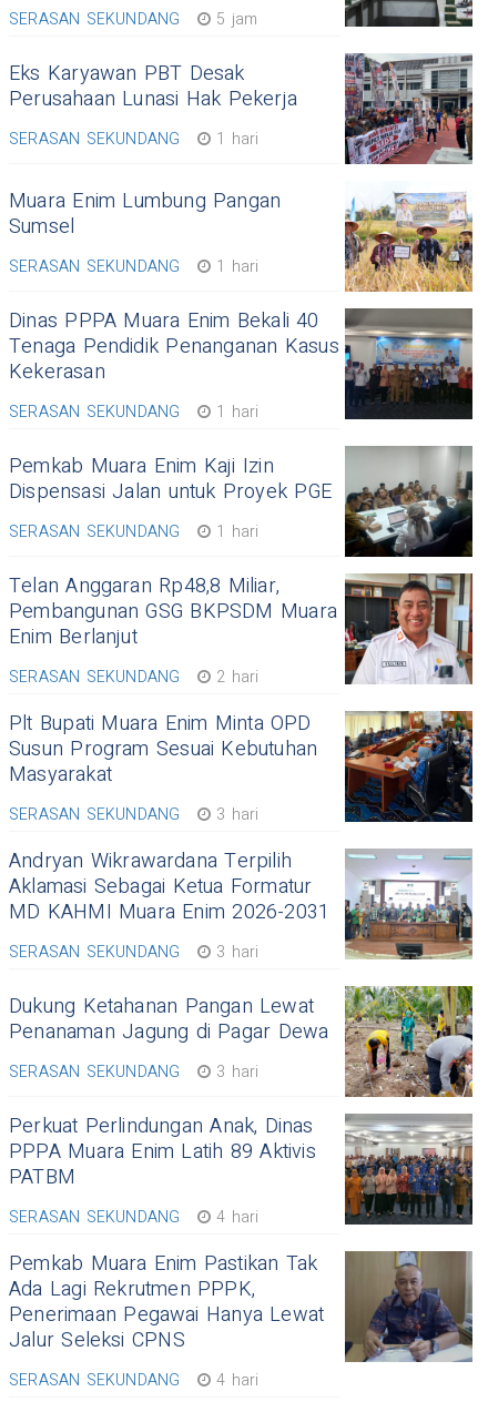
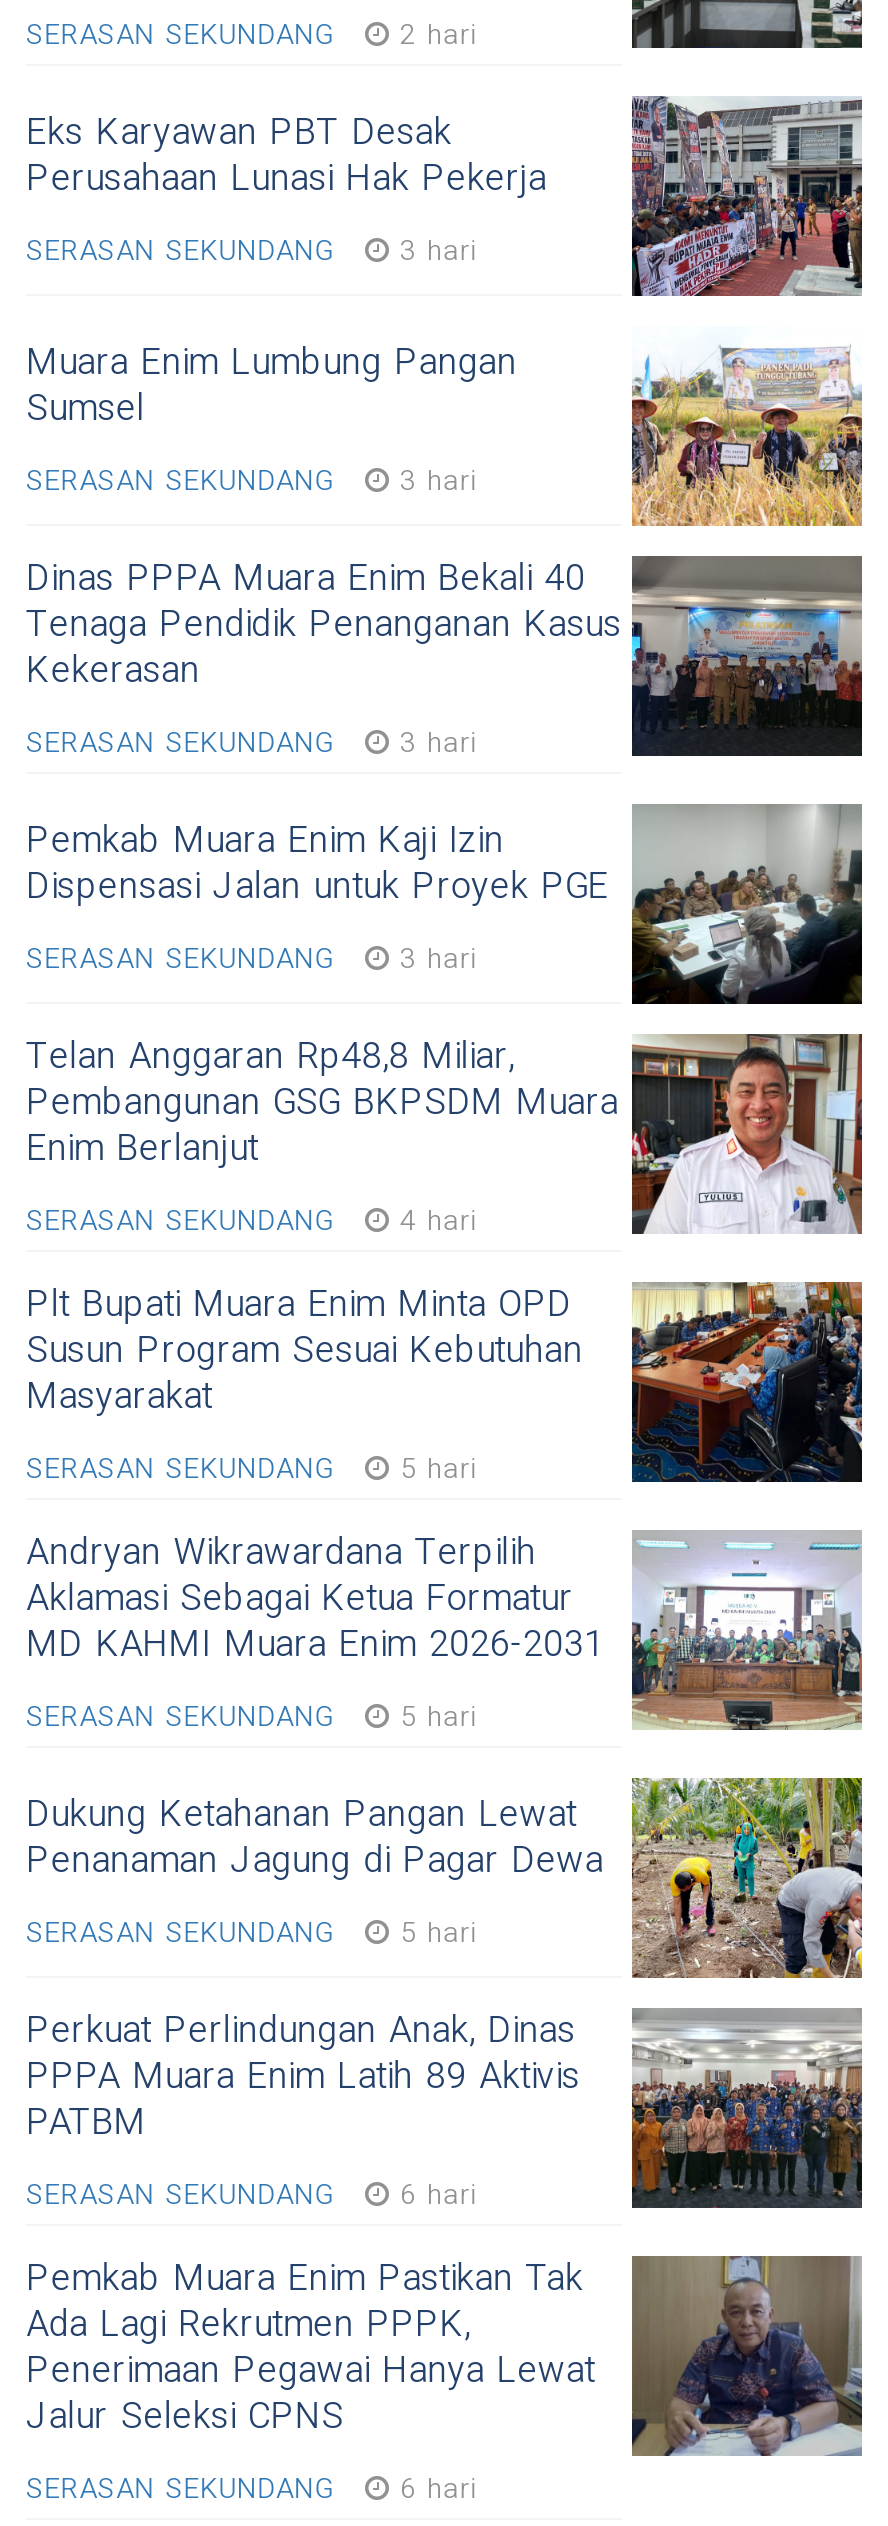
[9,8,257,31] SERASAN SEKUNDANG 5 jam -> [26,14,477,56] SERASAN SEKUNDANG 2 hari
[9,128,259,151] SERASAN SEKUNDANG 1 hari -> [26,230,477,272] SERASAN SEKUNDANG 3 hari
[9,255,259,278] SERASAN SEKUNDANG 1 hari -> [26,460,477,502] SERASAN SEKUNDANG 3 hari
[9,400,259,424] SERASAN SEKUNDANG 1 hari -> [26,722,477,764] SERASAN SEKUNDANG 3 hari
[9,520,259,543] SERASAN SEKUNDANG 1 hari -> [26,938,477,980] SERASAN SEKUNDANG 3 hari
[9,666,259,689] SERASAN SEKUNDANG 2 hari -> [26,1200,477,1242] SERASAN SEKUNDANG 4 hari
[9,803,259,826] SERASAN SEKUNDANG 3 hari -> [26,1448,477,1490] SERASAN SEKUNDANG 5 hari
[9,941,259,964] SERASAN SEKUNDANG 3 hari -> [26,1696,477,1738] SERASAN SEKUNDANG 5 hari
[9,1060,259,1084] SERASAN SEKUNDANG 3 hari -> [26,1912,477,1954] SERASAN SEKUNDANG 5 hari
[9,1206,259,1229] SERASAN SEKUNDANG 4 hari -> [26,2174,477,2216] SERASAN SEKUNDANG 6 hari
[9,1369,259,1392] SERASAN SEKUNDANG 4 hari -> [26,2468,477,2510] SERASAN SEKUNDANG 6 hari

